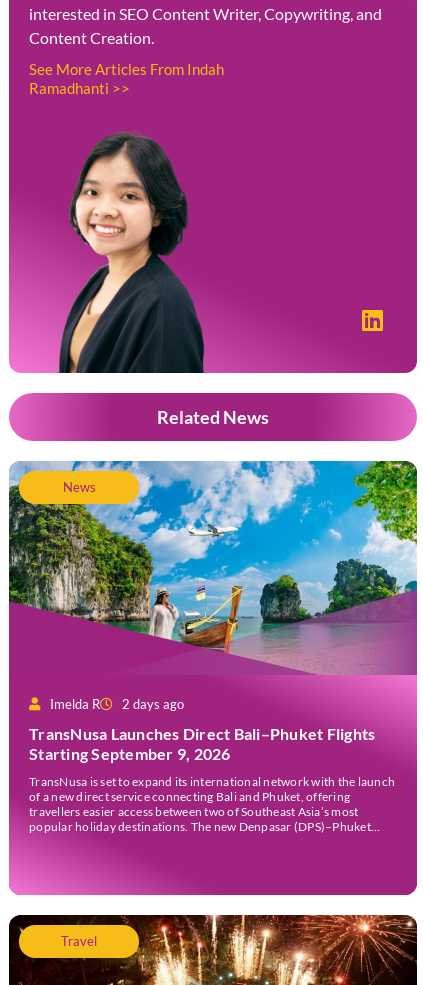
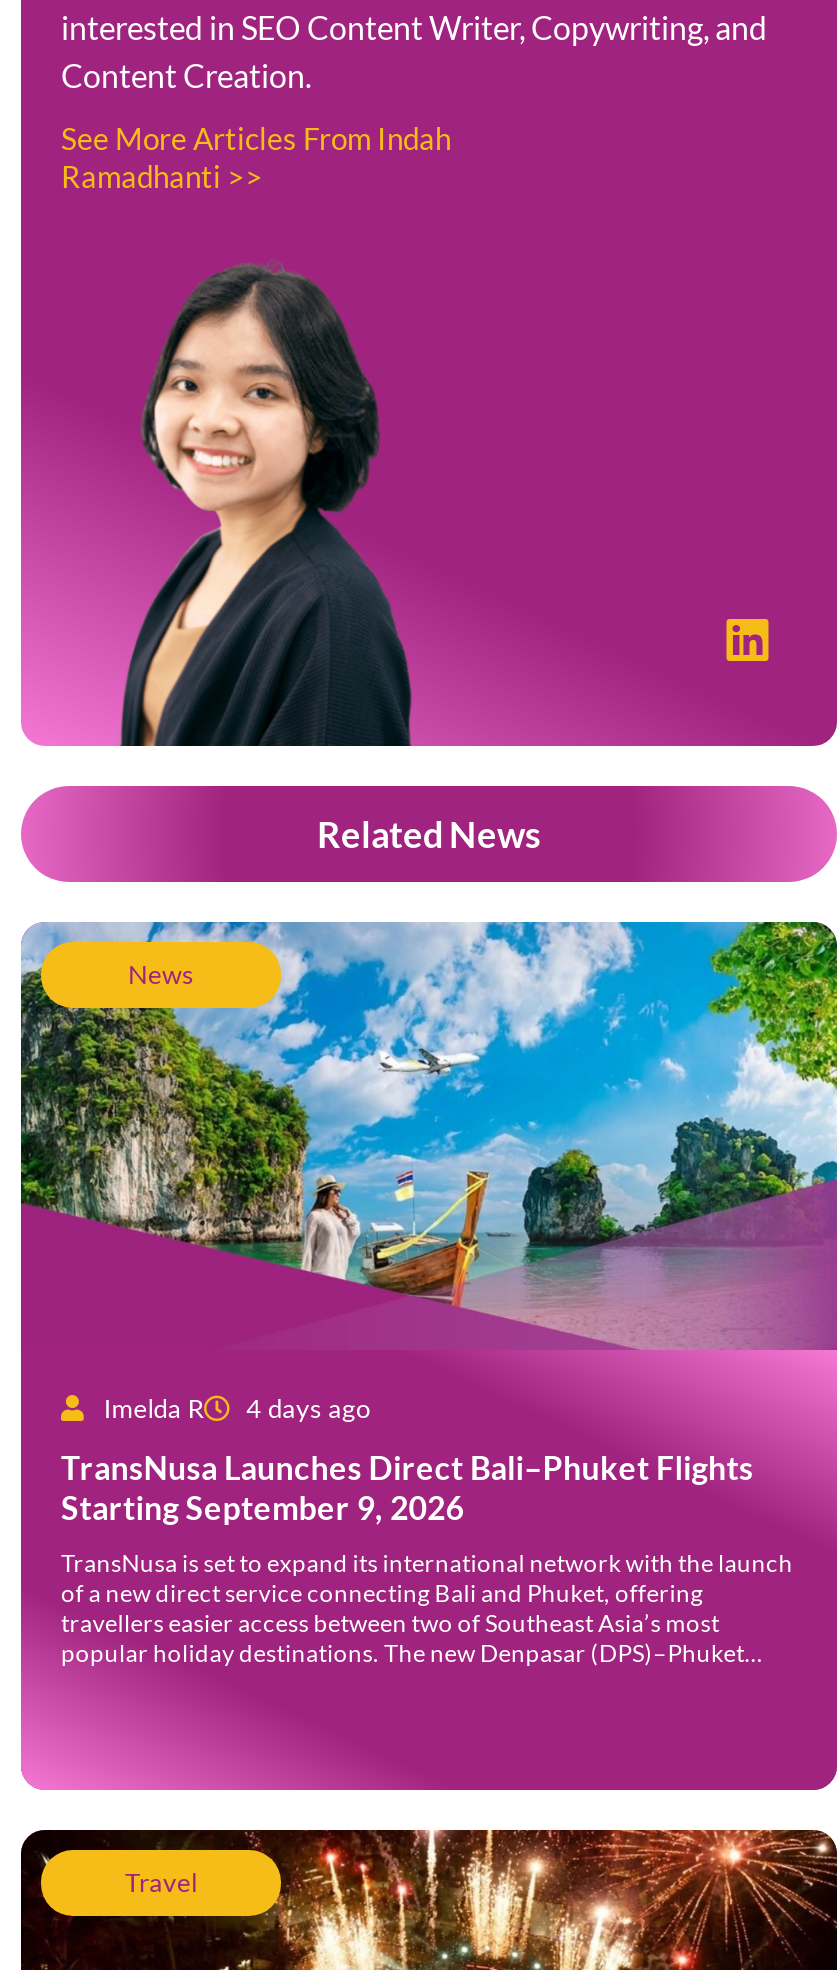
[50,696,183,712] Imelda R 2 days ago -> [103,1392,370,1424] Imelda R 4 days ago

